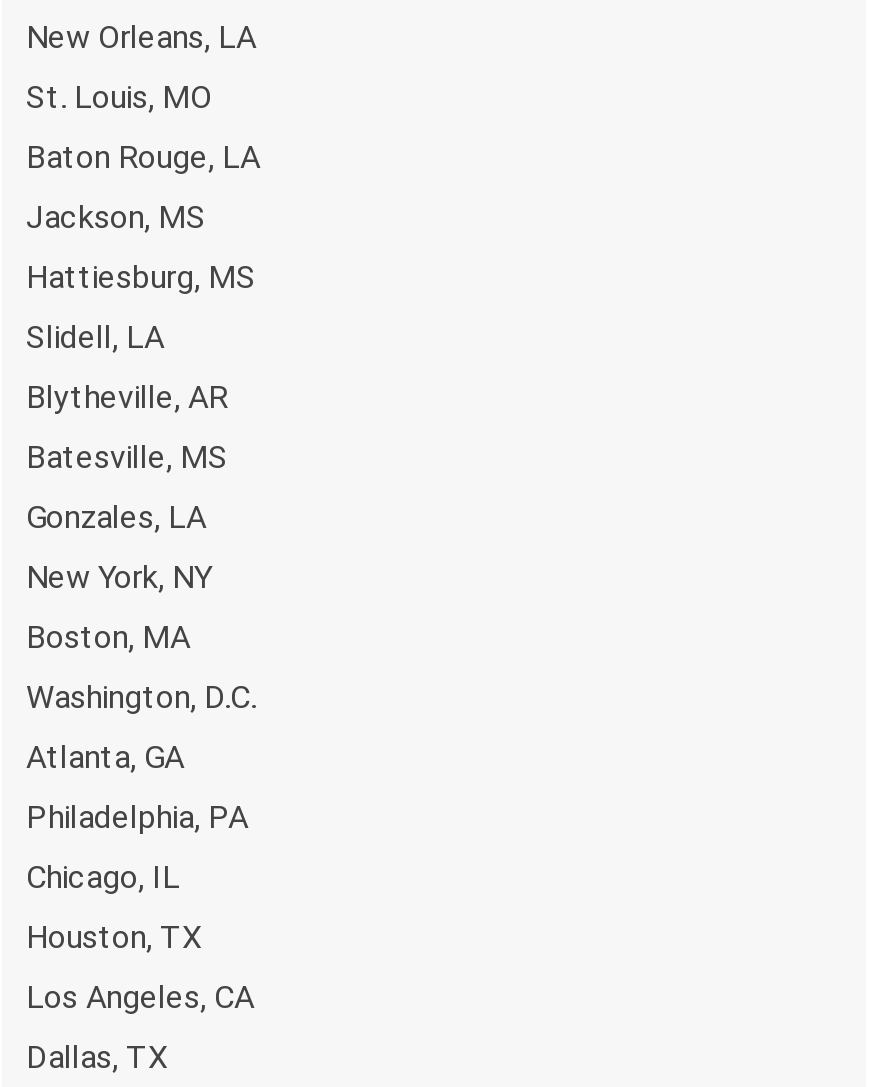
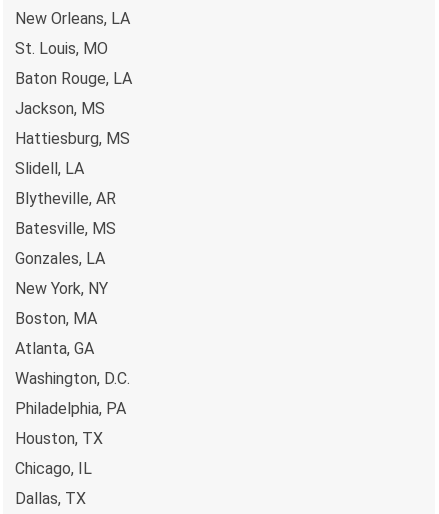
moved [26,677,256,715] -> [15,368,130,387]: Washington, D.C.
moved [26,857,180,895] -> [15,458,92,477]: Chicago, IL
[26,977,254,1015] Los Angeles, CA -> none

